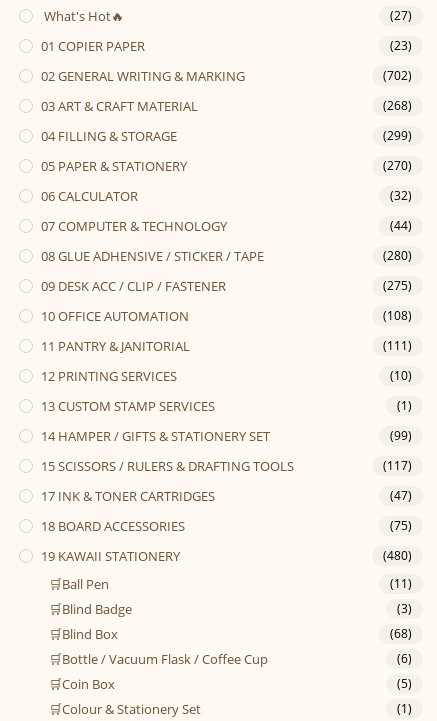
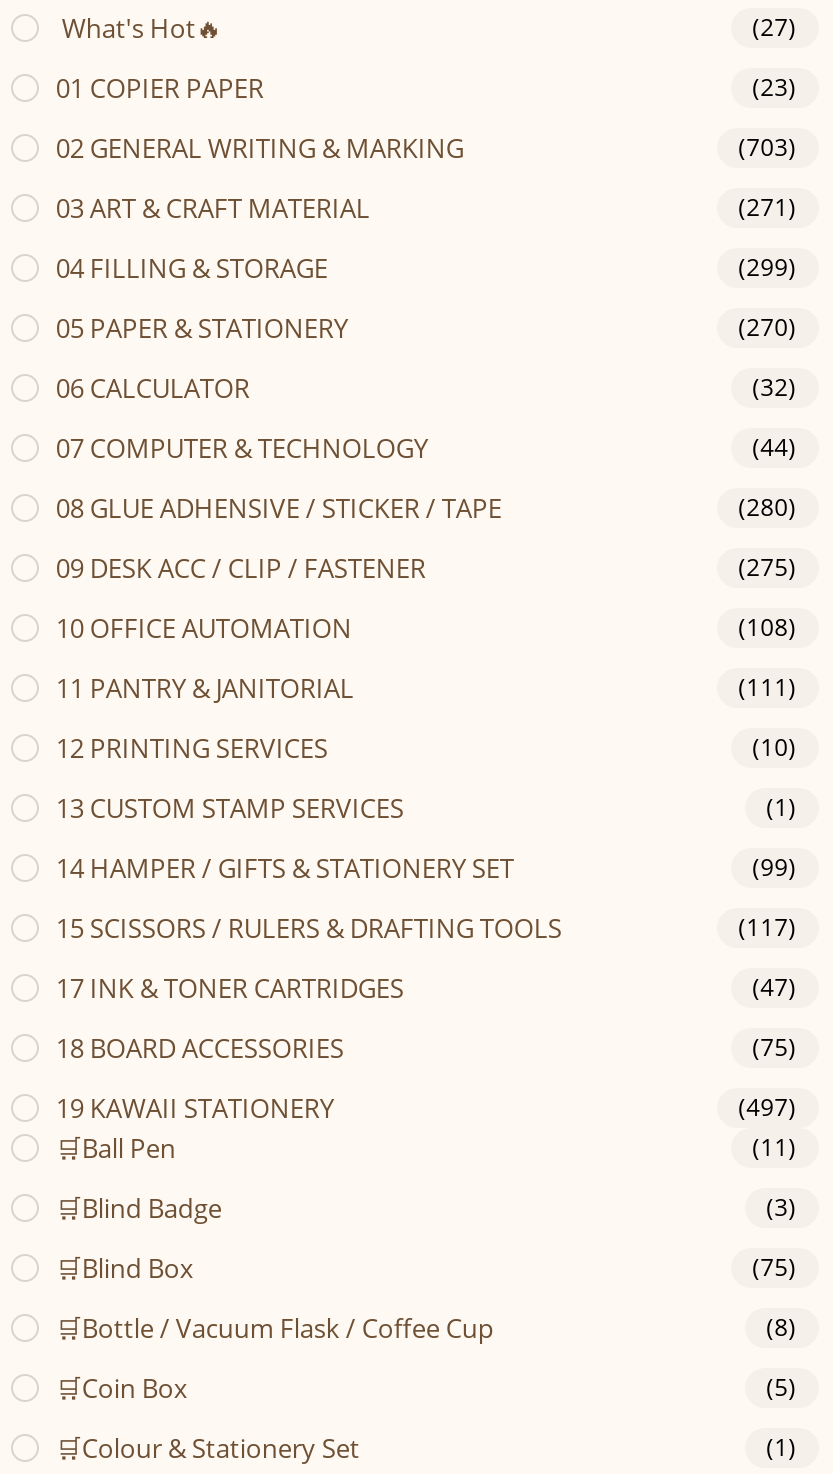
[383,66,412,83] (702) -> [738,131,796,165] (703)
[383,96,412,113] (268) -> [738,191,796,225] (271)
[383,546,412,563] (480) -> [738,1091,796,1125] (497)
[390,624,412,641] (68) -> [752,1251,796,1285] (75)
[397,649,412,666] (6) -> [766,1311,796,1345] (8)

